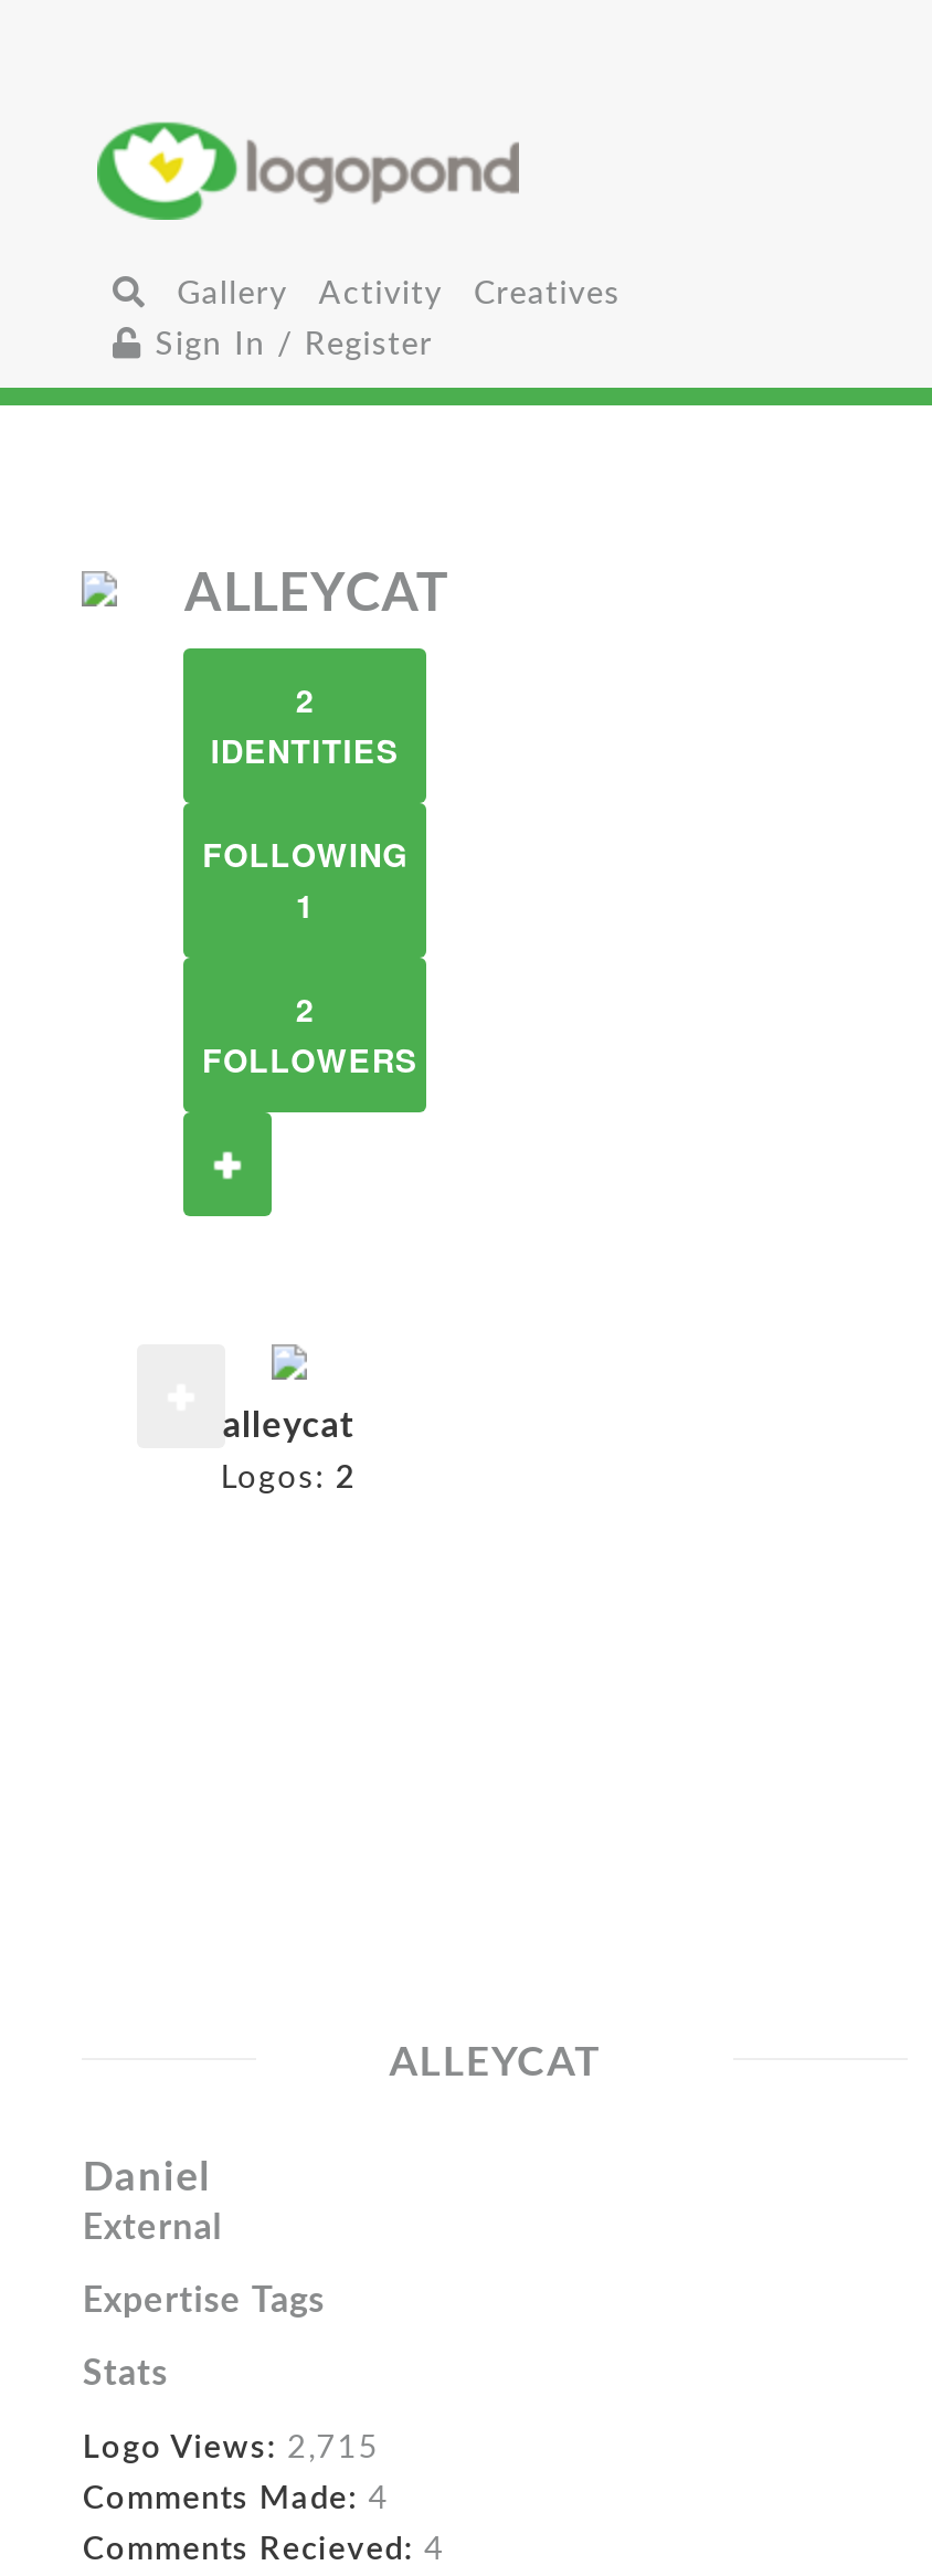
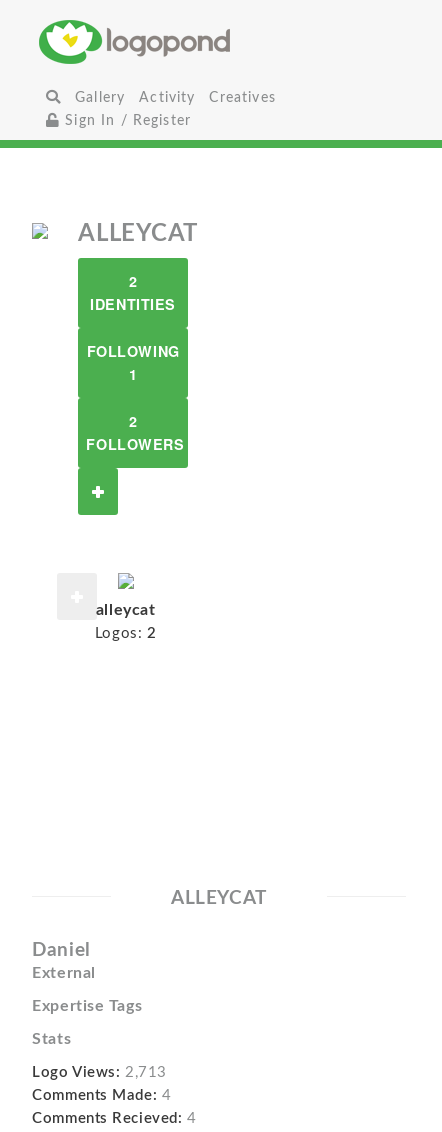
[82,2431,380,2464] Logo Views: 2,715 -> [32,1065,167,1080] Logo Views: 2,713

